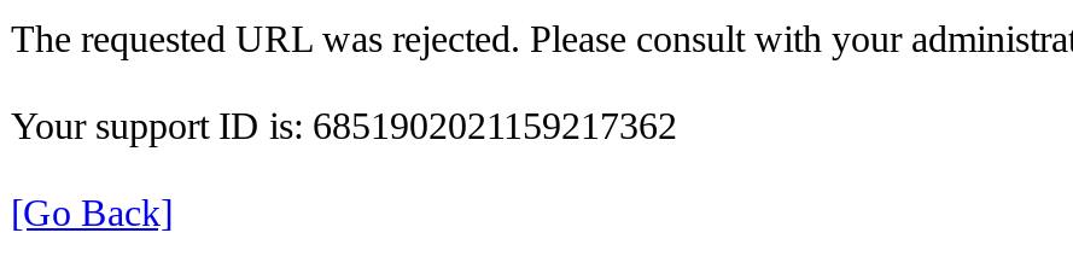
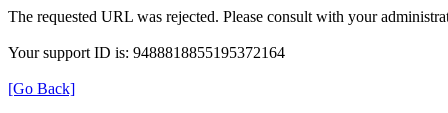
[11,105,677,146] Your support ID is: 6851902021159217362 -> [8,44,285,61] Your support ID is: 9488818855195372164

